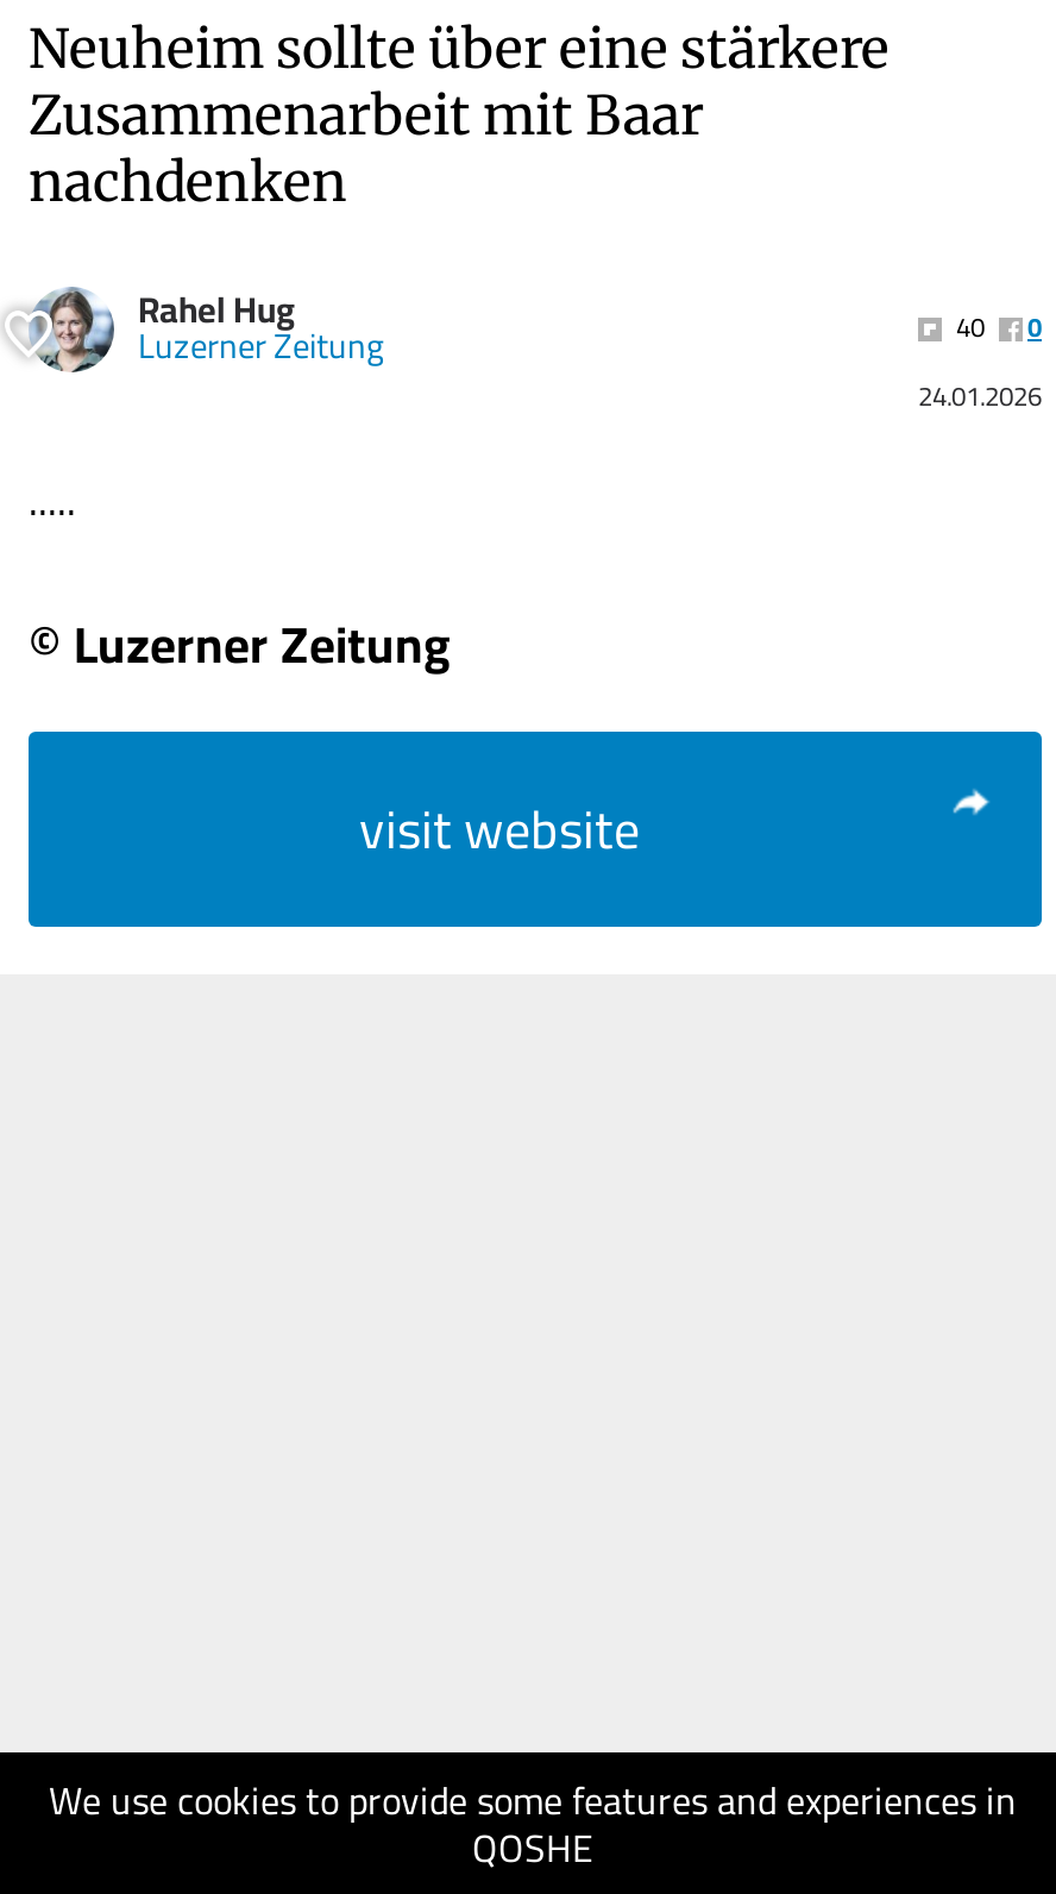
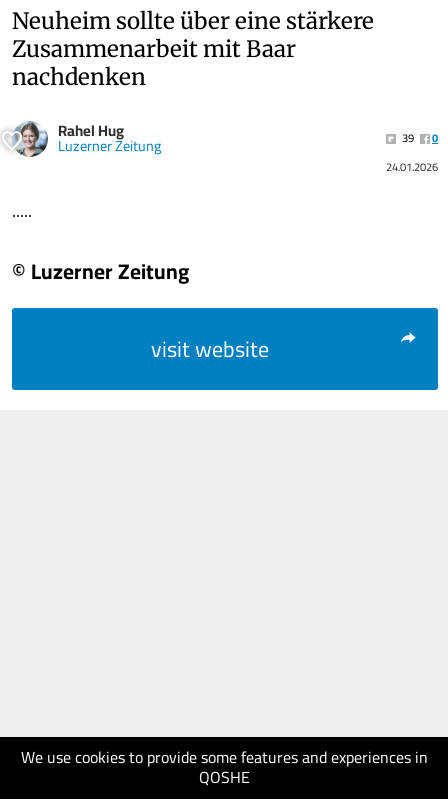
[956,301,1042,351] 40 0 -> [402,127,438,148] 39 0

